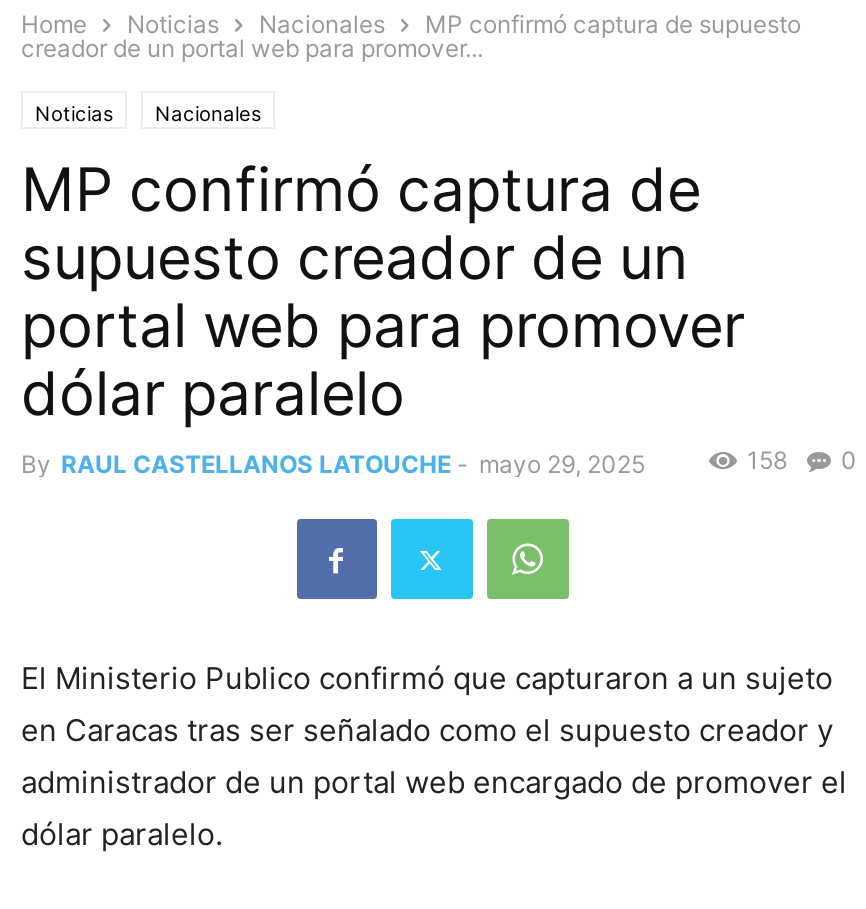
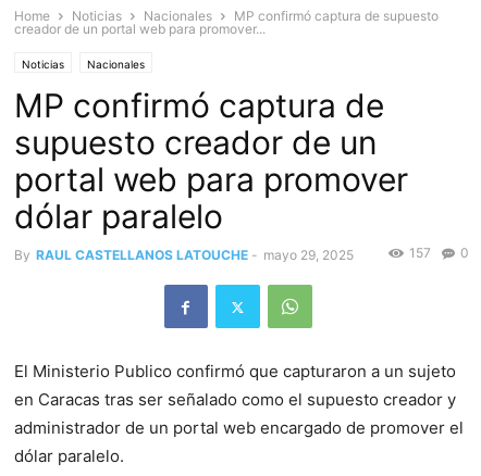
[747,445,857,475] 158 0 -> [409,245,469,261] 157 0

